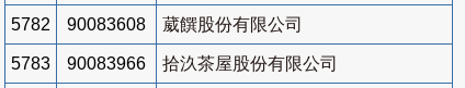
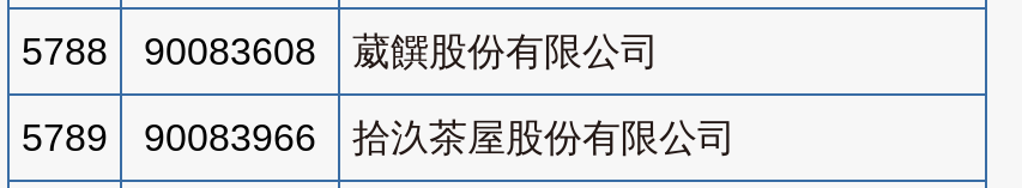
[11,15,303,34] 5782 90083608 葳饌股份有限公司 -> [22,31,659,72] 5788 90083608 葳饌股份有限公司
[11,54,338,73] 5783 90083966 拾汣茶屋股份有限公司 -> [22,117,736,158] 5789 90083966 拾汣茶屋股份有限公司

